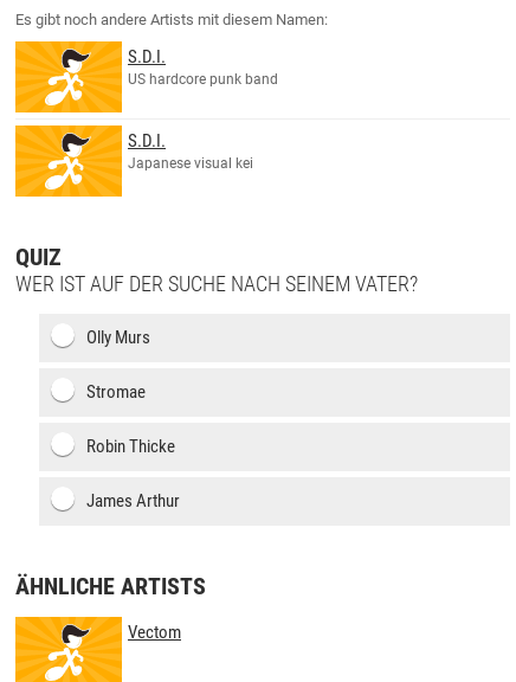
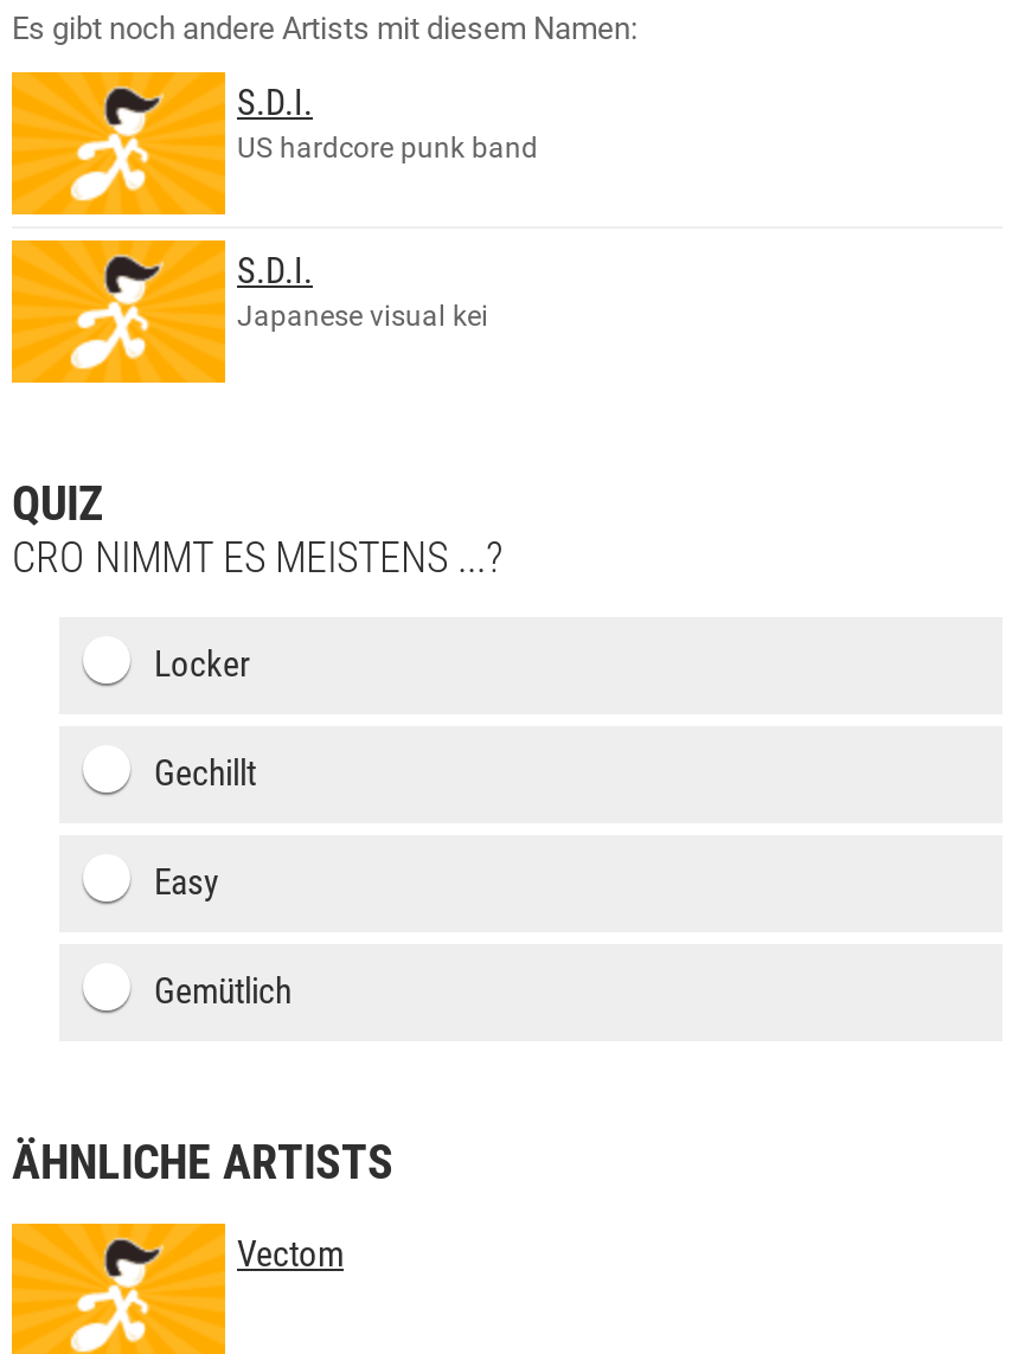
[15,271,418,296] WER IST AUF DER SUCHE NACH SEINEM VATER? -> [12,532,502,582] CRO NIMMT ES MEISTENS ...?
[86,327,150,348] Olly Murs -> [154,643,251,686] Locker
[86,381,146,403] Stromae -> [154,752,256,795] Gechillt
[86,436,175,457] Robin Thicke -> [154,861,218,904] Easy
[86,490,180,511] James Arthur -> [154,970,292,1013] Gemütlich

